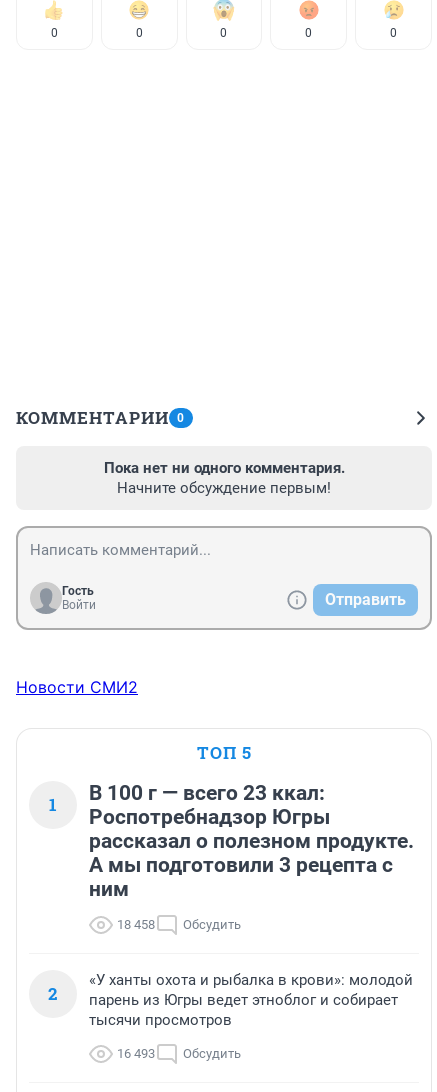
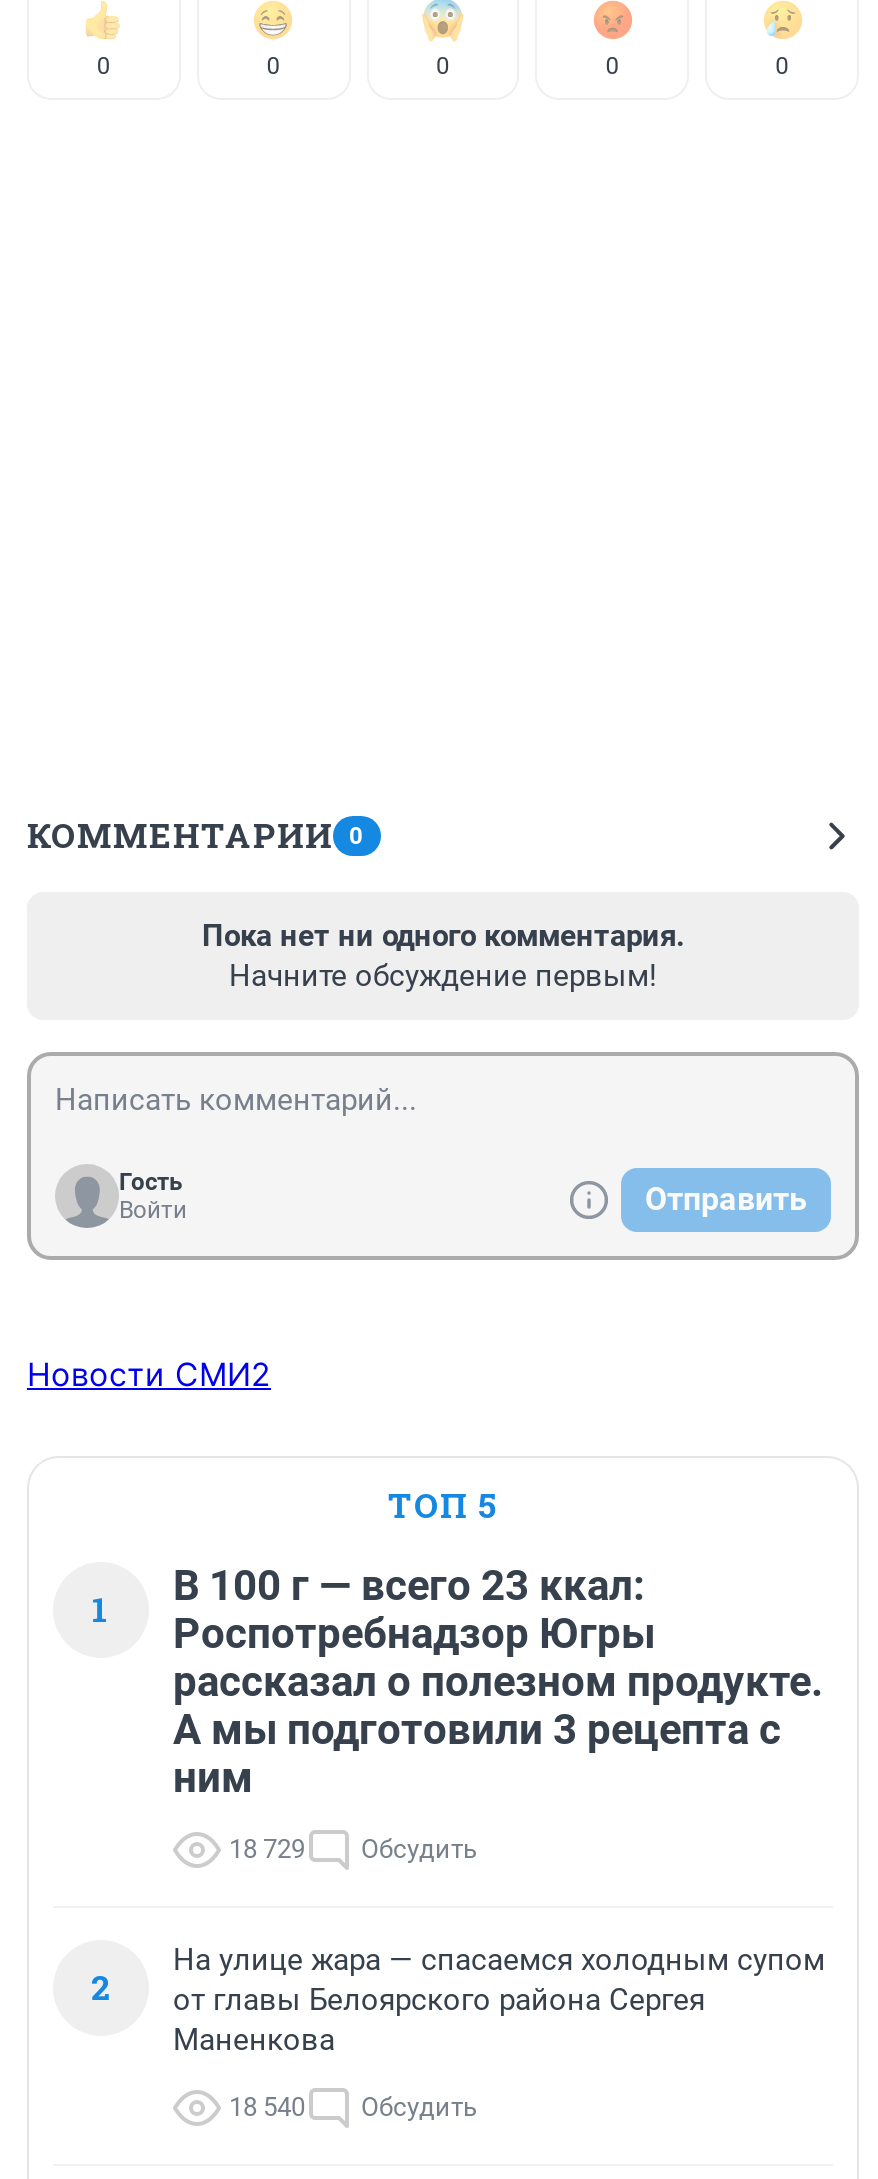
[117,917,241,932] 18 458 Обсудить -> [229,1834,477,1864] 18 729 Обсудить
[89,971,413,1029] «У ханты охота и рыбалка в крови»: молодой | парень из Югры ведет этноблог и собирает | тысячи просмотров -> [173,1942,825,2058] На улице жара — спасаемся холодным супом | от главы Белоярского района Сергея | Маненкова
[117,1046,241,1061] 16 493 Обсудить -> [229,2092,477,2122] 18 540 Обсудить

